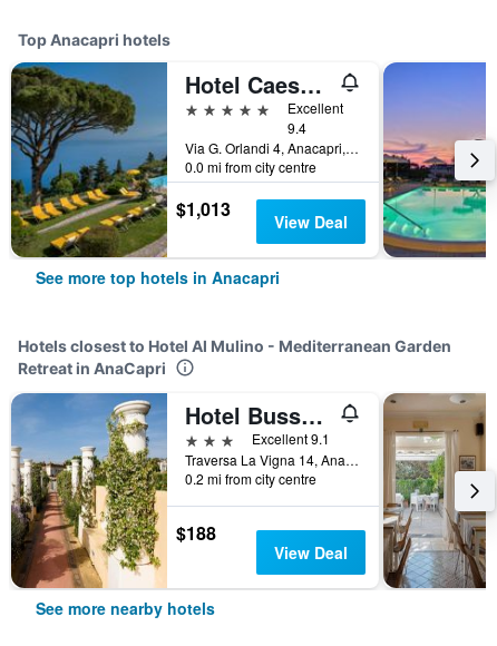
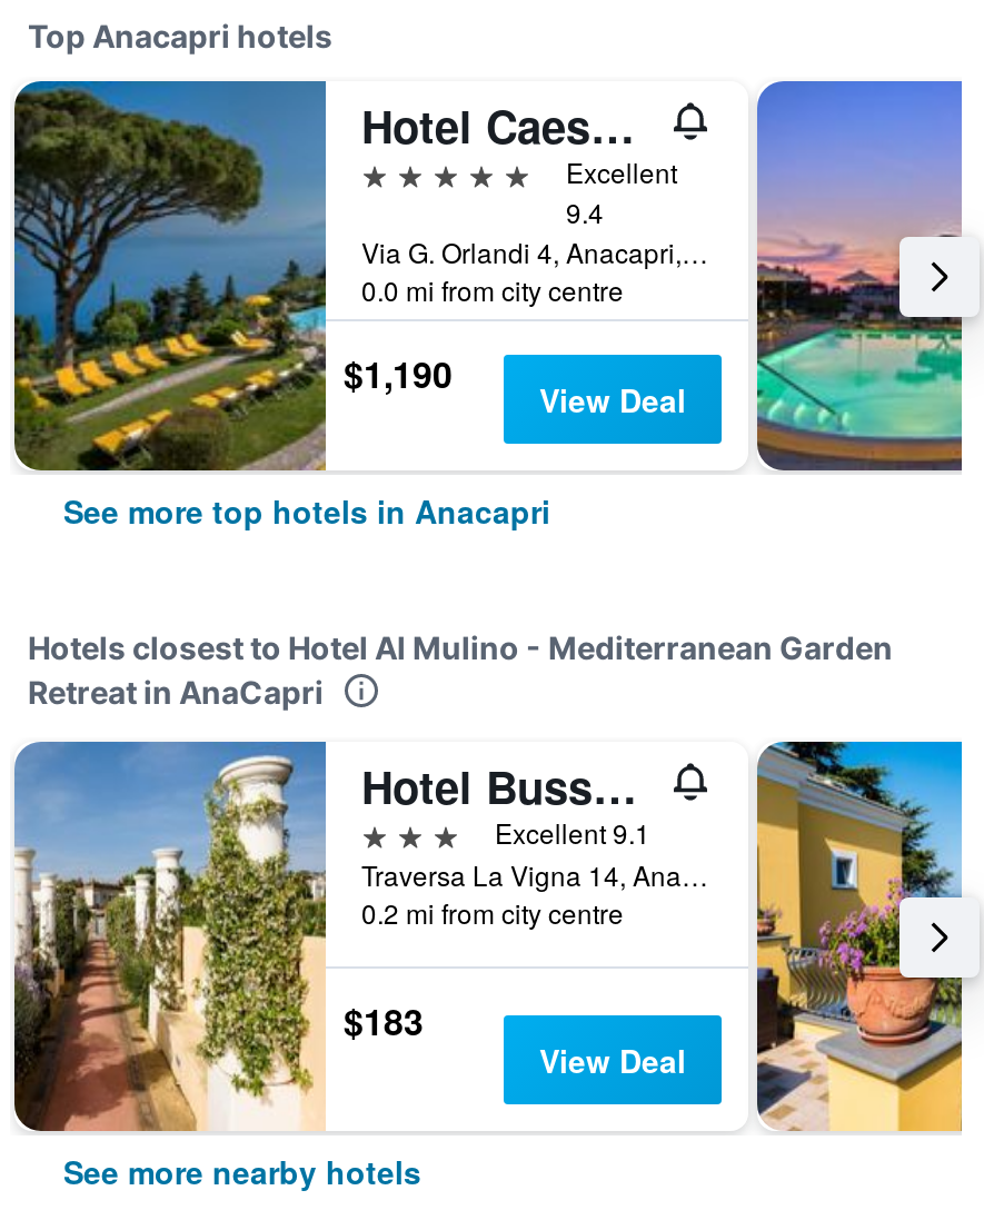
[176,196,348,233] $1,013 View Deal -> [344,348,686,421] $1,190 View Deal
[382,392,487,589] [image] -> [755,740,964,1133] [image]
[176,520,216,546] $188 -> [344,996,424,1047] $183

